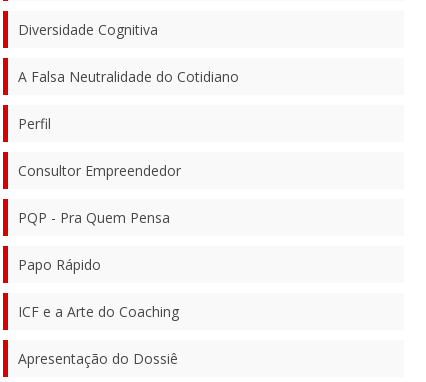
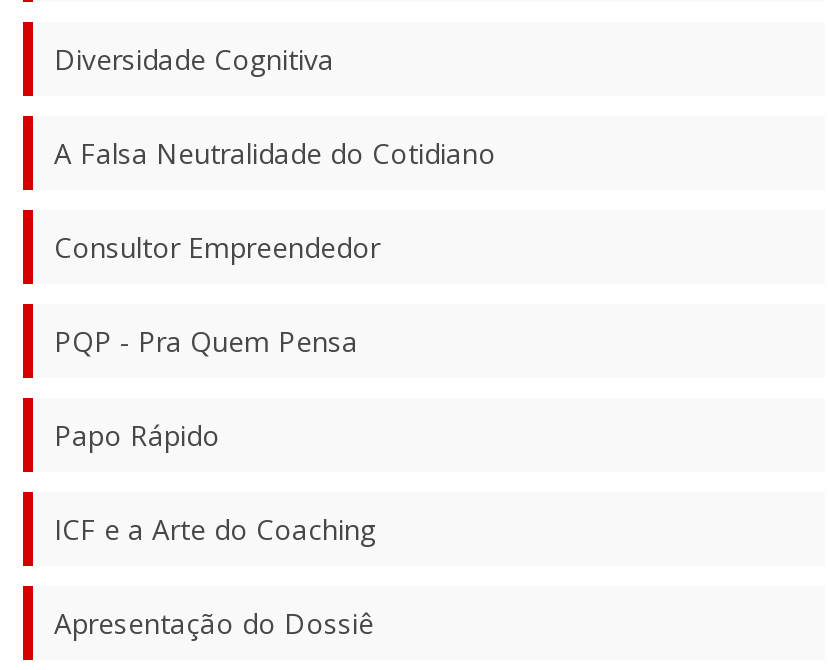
[18,114,51,133] Perfil -> none

